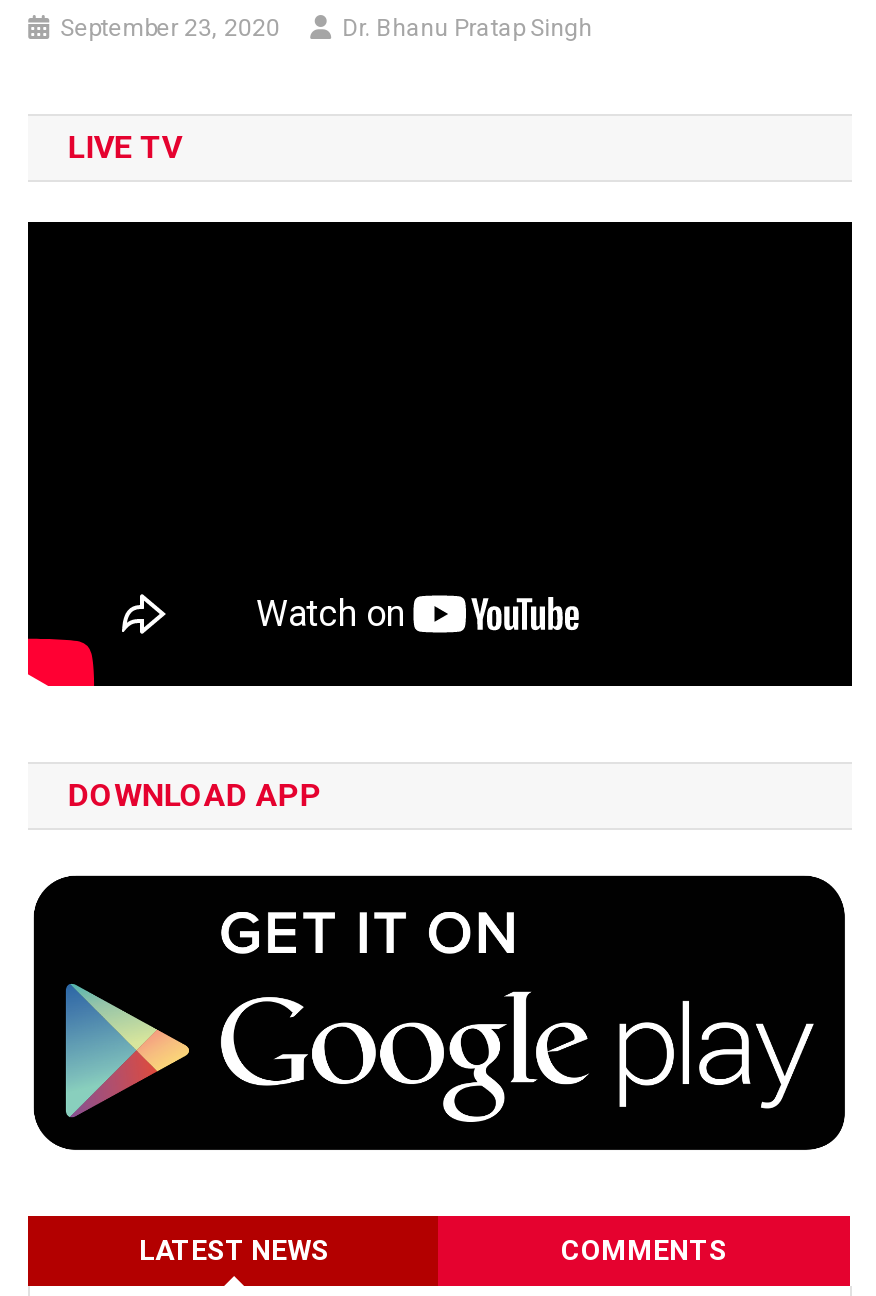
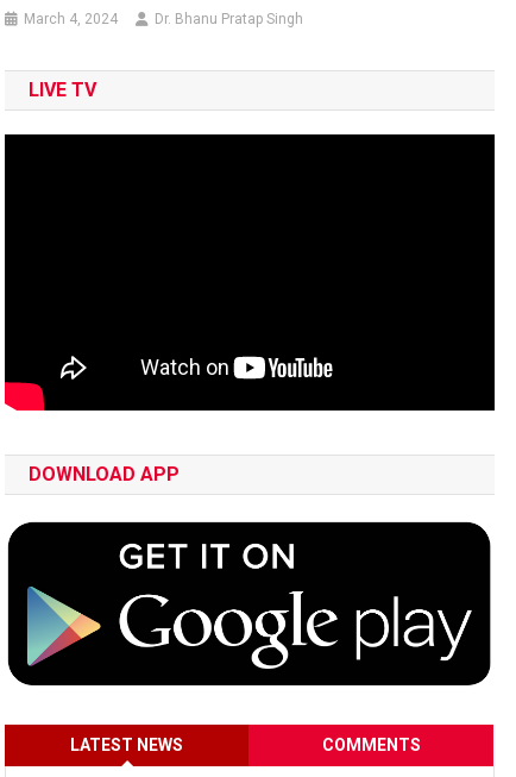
[60,15,280,43] September 23, 2020 -> [24,10,118,27] March 4, 2024

